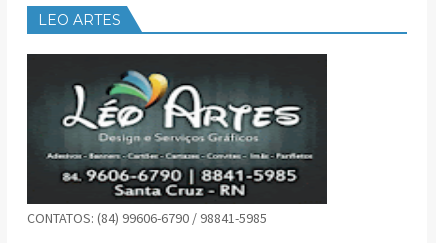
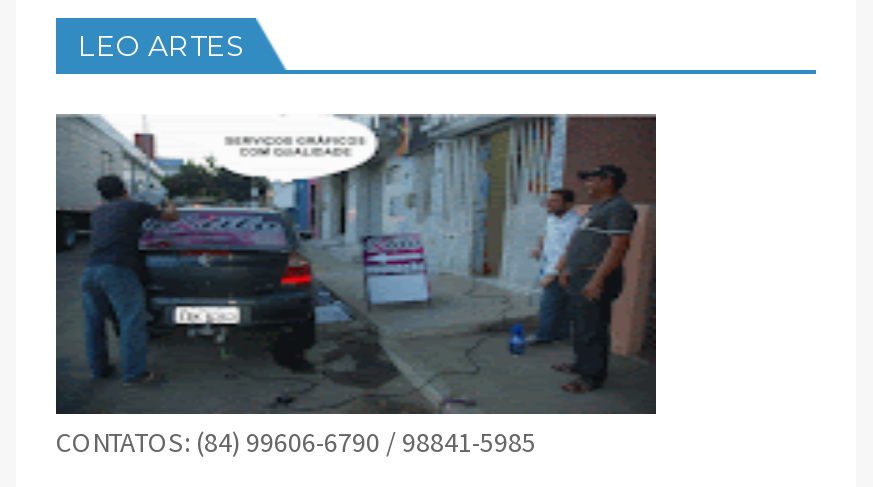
[27,53,325,203] [image] -> [56,114,654,414] [image]

